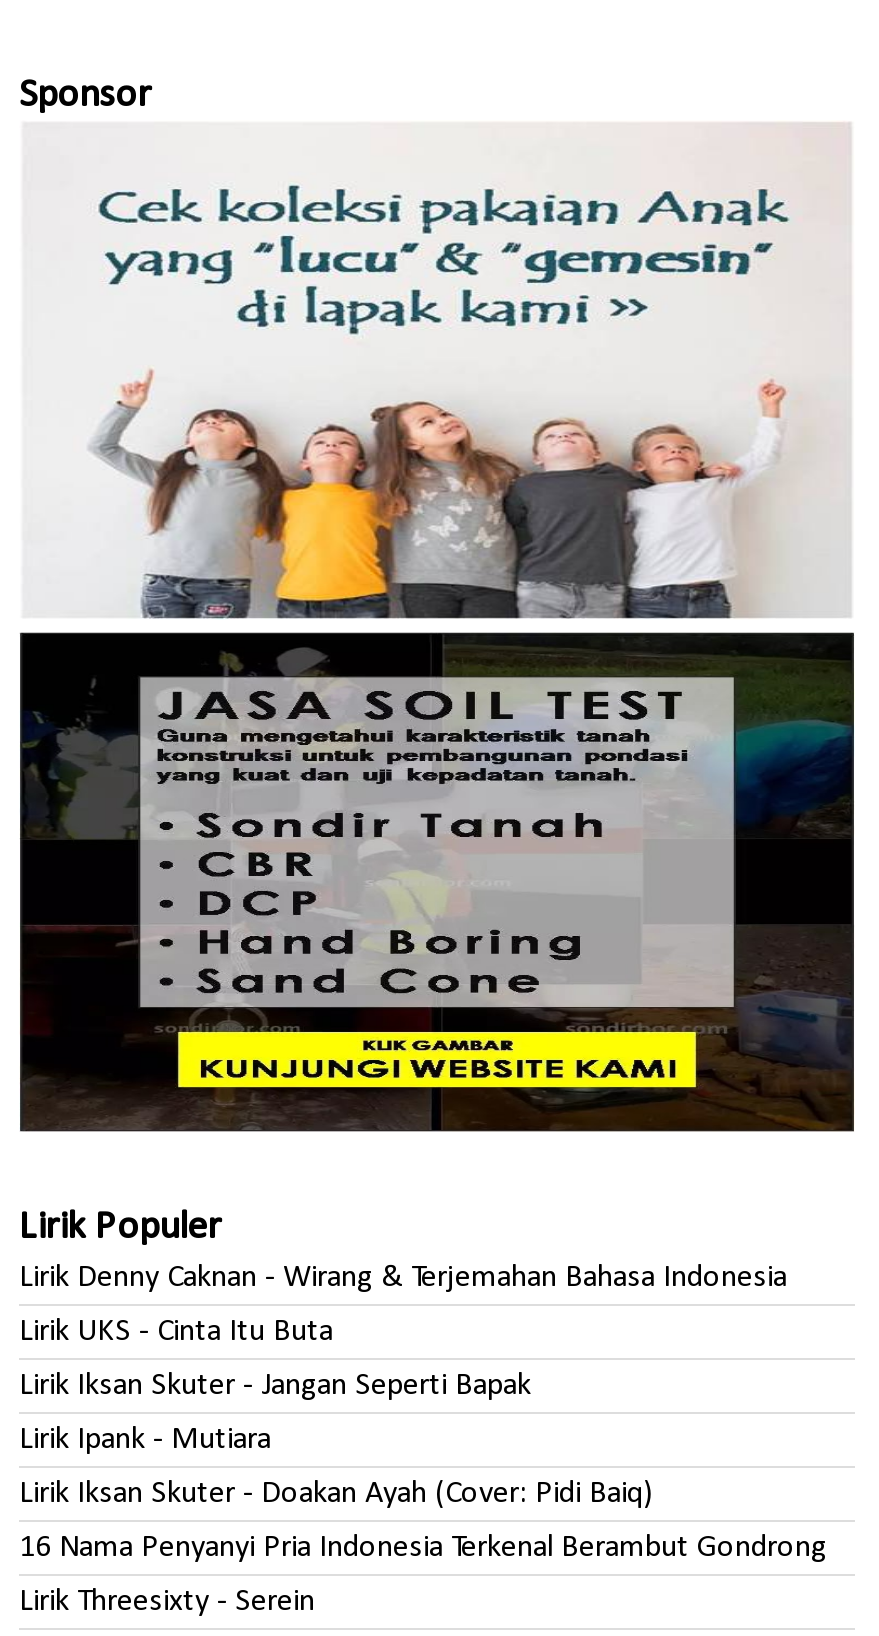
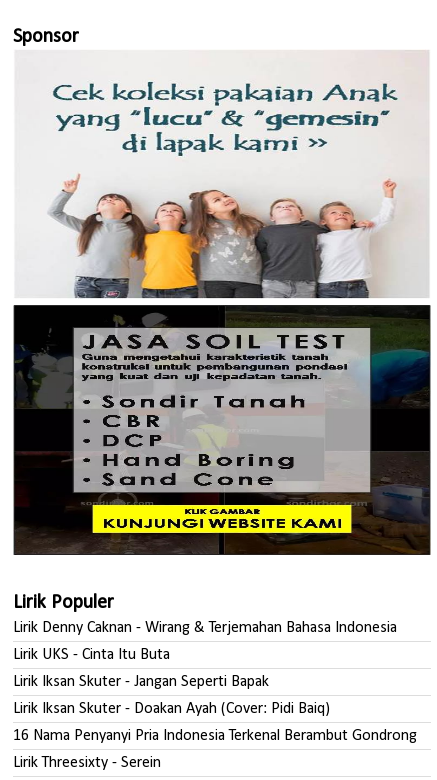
[19,1424,271,1456] Lirik Ipank - Mutiara -> none

